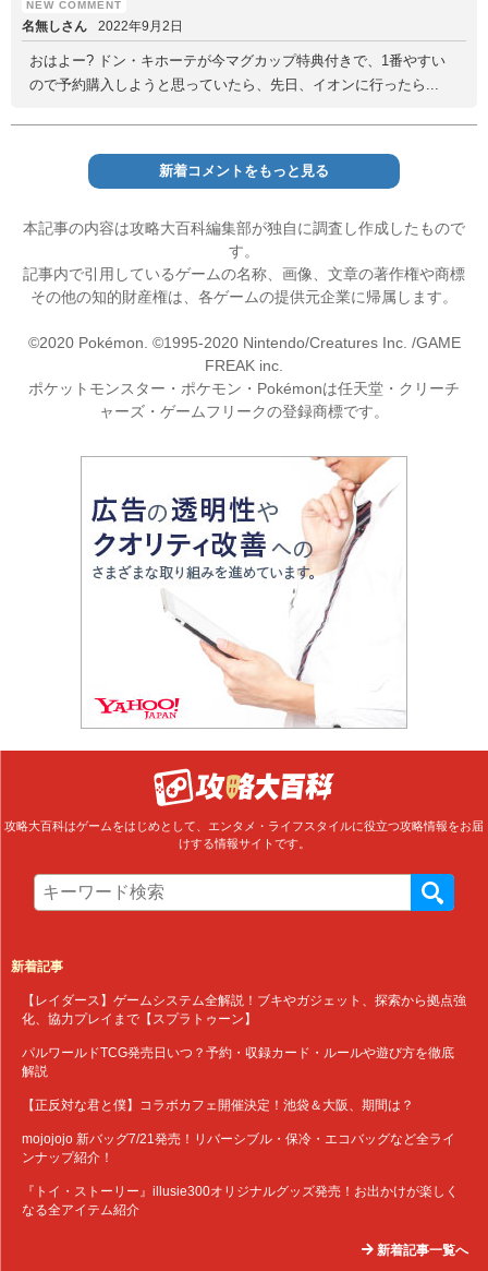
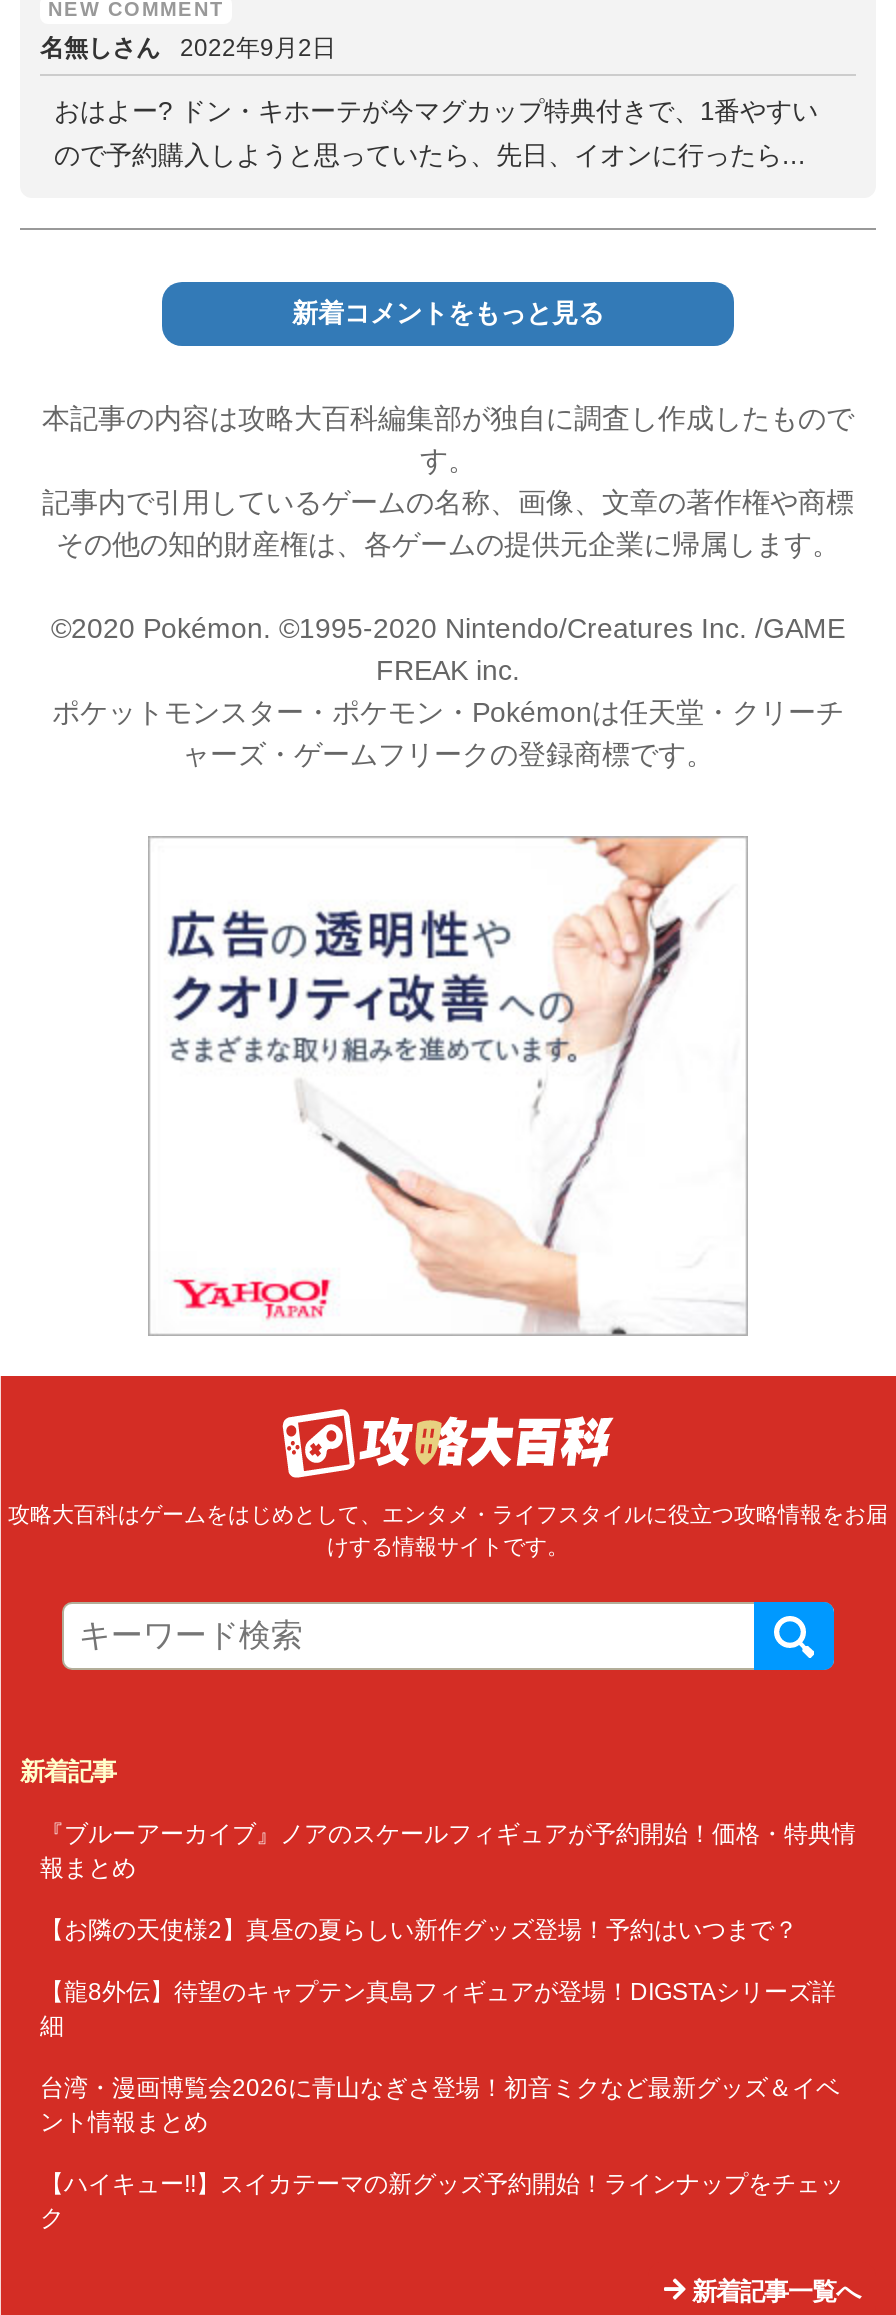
[22,993,466,1026] 【レイダース】ゲームシステム全解説！ブキやガジェット、探索から拠点強 | 化、協力プレイまで【スプラトゥーン】 -> [40,1820,856,1880] 『ブルーアーカイブ』ノアのスケールフィギュアが予約開始！価格・特典情 | 報まとめ
[22,1045,454,1078] パルワールドTCG発売日いつ？予約・収録カード・ルールや遊び方を徹底 | 解説 -> [40,1916,798,1942] 【お隣の天使様2】真昼の夏らしい新作グッズ登場！予約はいつまで？
[22,1098,414,1112] 【正反対な君と僕】コラボカフェ開催決定！池袋＆大阪、期間は？ -> [40,1978,836,2038] 【龍8外伝】待望のキャプテン真島フィギュアが登場！DIGSTAシリーズ詳 | 細
[22,1131,455,1164] mojojojo 新バッグ7/21発売！リバーシブル・保冷・エコバッグなど全ライ | ンナップ紹介！ -> [40,2074,840,2134] 台湾・漫画博覧会2026に青山なぎさ登場！初音ミクなど最新グッズ＆イベ | ント情報まとめ
[22,1184,459,1217] 『トイ・ストーリー』illusie300オリジナルグッズ発売！お出かけが楽しく | なる全アイテム紹介 -> [40,2170,844,2230] 【ハイキュー!!】スイカテーマの新グッズ予約開始！ラインナップをチェッ | ク

